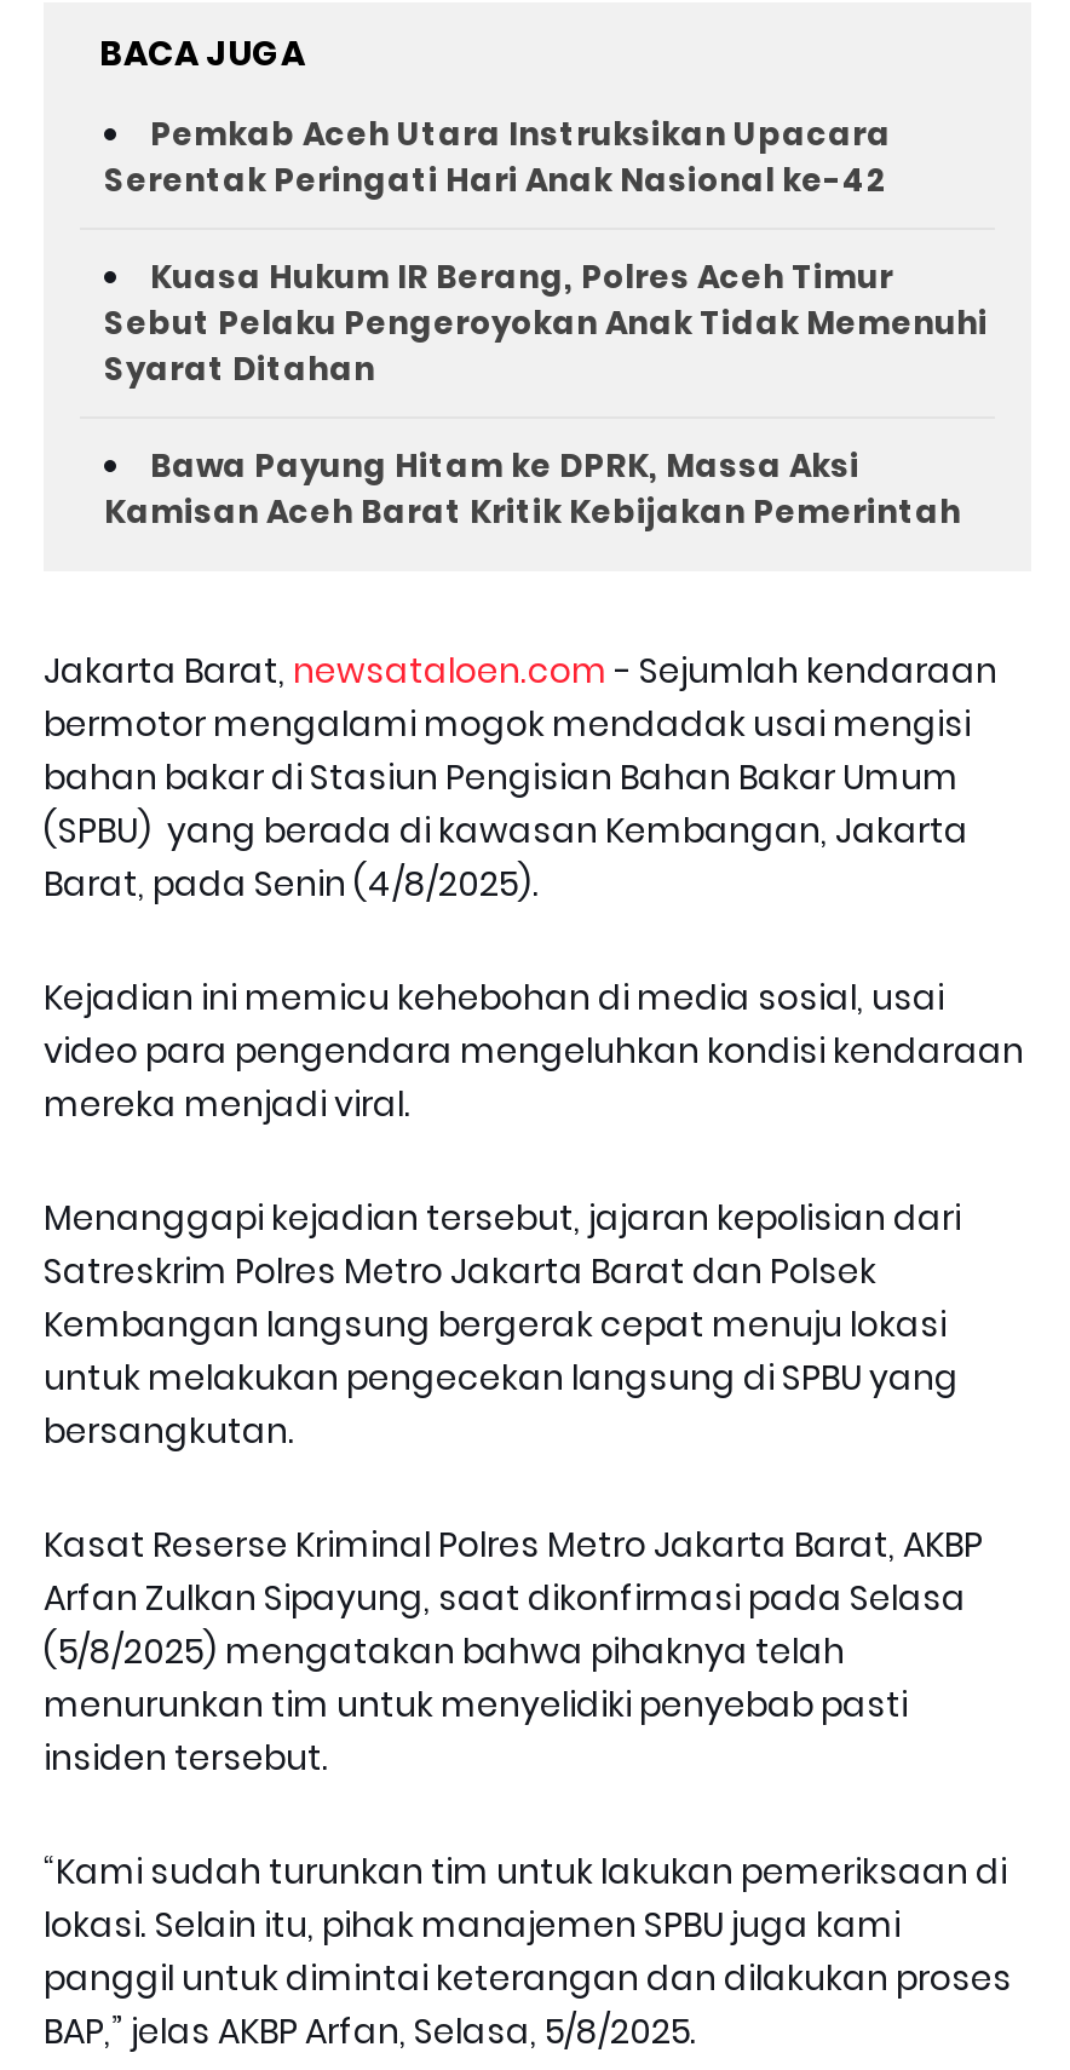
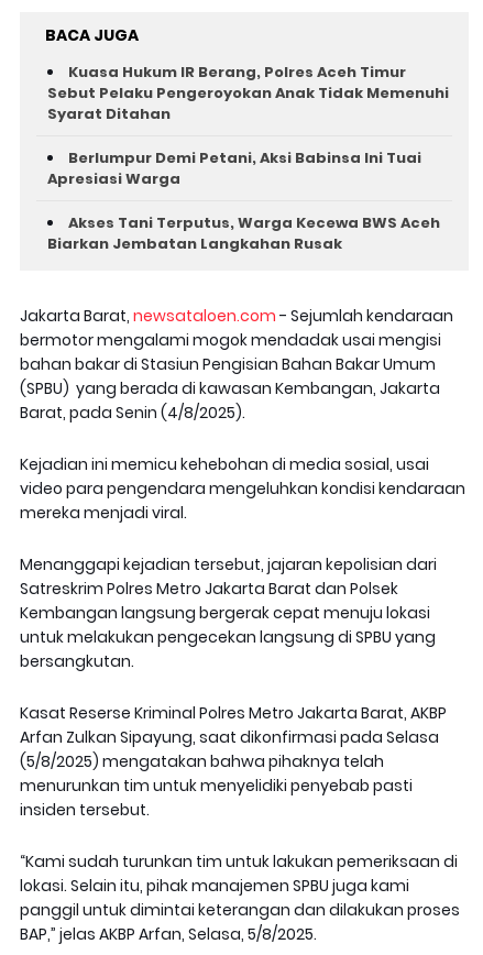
[104,111,891,203] Pemkab Aceh Utara Instruksikan Upacara | Serentak Peringati Hari Anak Nasional ke-42 -> none
moved [104,254,988,392] -> [47,62,449,124]: Kuasa Hukum IR Berang, Polres Aceh Timur | Sebut Pelaku Pengeroyokan Anak Tidak Memenuhi | Syarat Ditahan
[104,443,961,535] Bawa Payung Hitam ke DPRK, Massa Aksi | Kamisan Aceh Barat Kritik Kebijakan Pemerintah -> [47,147,440,254] Berlumpur Demi Petani, Aksi Babinsa Ini Tuai | Apresiasi Warga | Akses Tani Terputus, Warga Kecewa BWS Aceh | Biarkan Jembatan Langkahan Rusak

